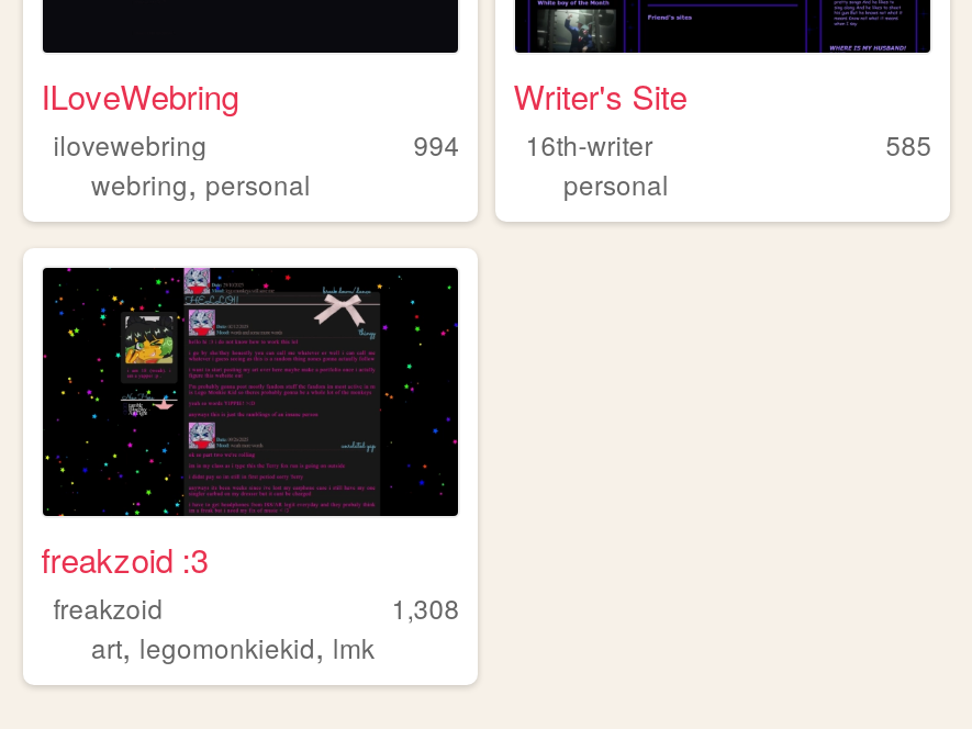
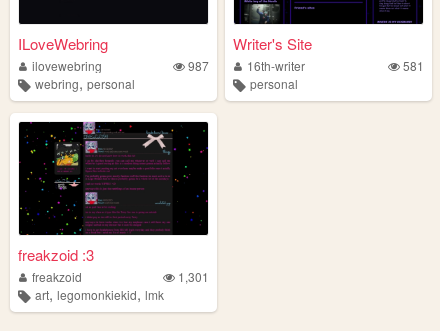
[413,125,460,162] 994 -> [188,57,209,74] 987
[886,125,932,162] 585 -> [403,57,424,74] 581
[391,589,460,626] 1,308 -> [178,268,209,285] 1,301

